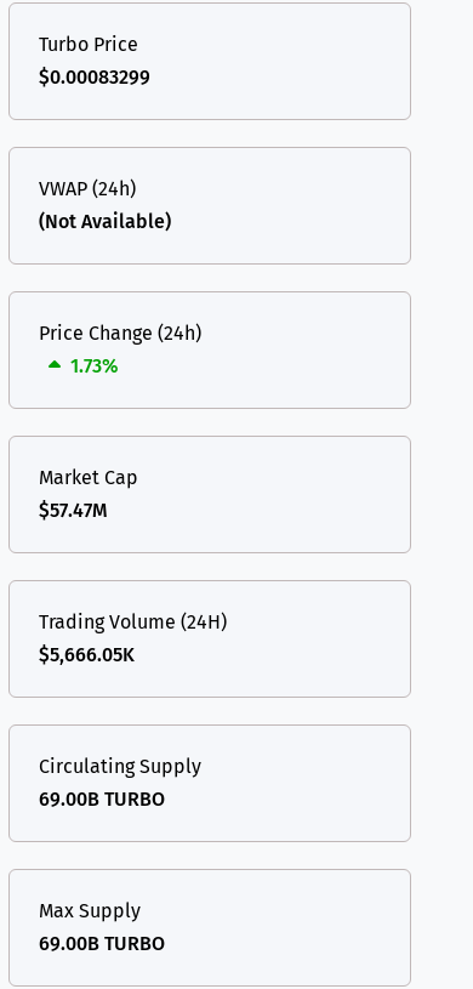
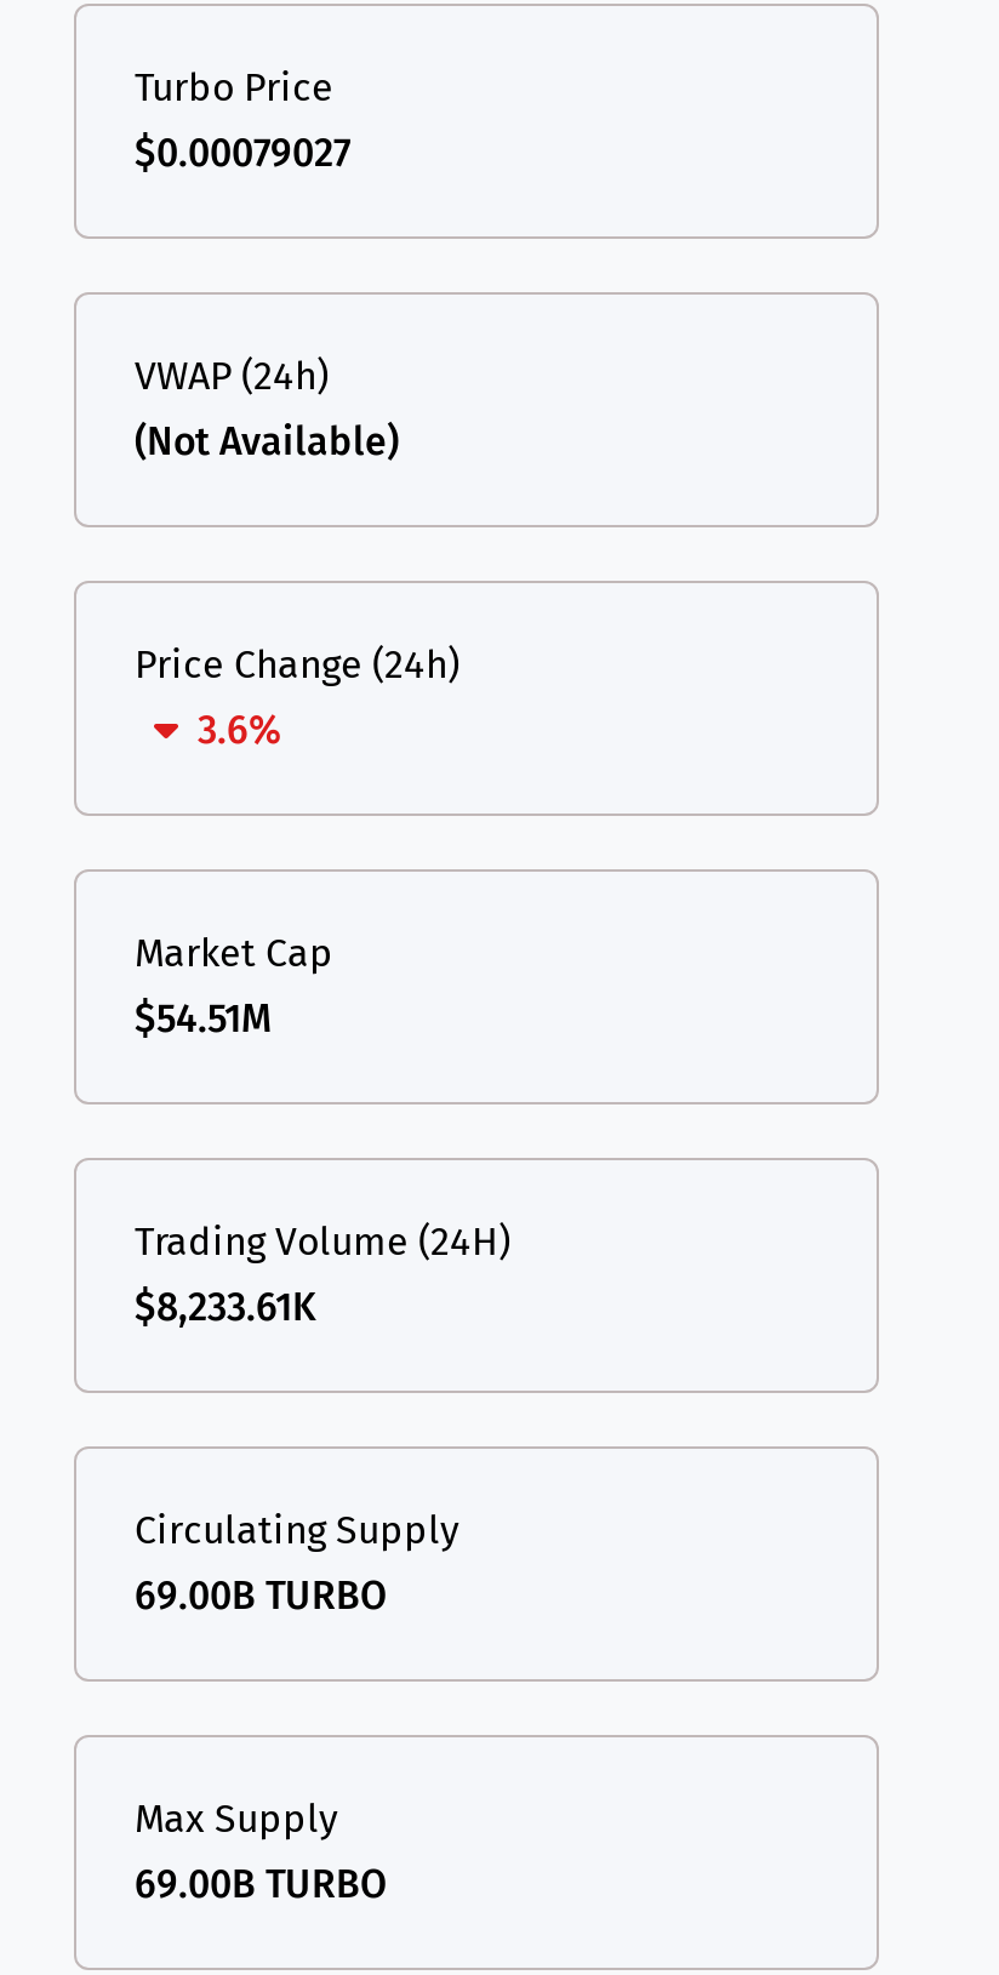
[39,65,150,88] $0.00083299 -> [135,129,350,175] $0.00079027
[70,354,119,377] 1.73% -> [198,706,282,752] 3.6%
[39,498,108,521] $57.47M -> [135,994,273,1040] $54.51M
[39,643,135,666] $5,666.05K -> [135,1283,316,1329] $8,233.61K

